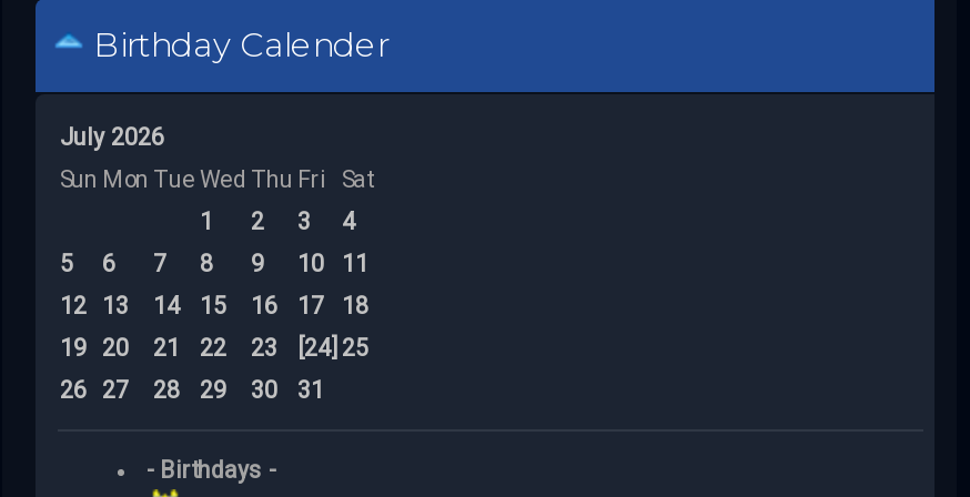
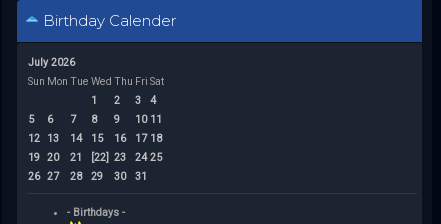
[200,335,368,363] 22 | 23 | [24] 25 -> [91,151,162,164] [22] 23 | 24 25

